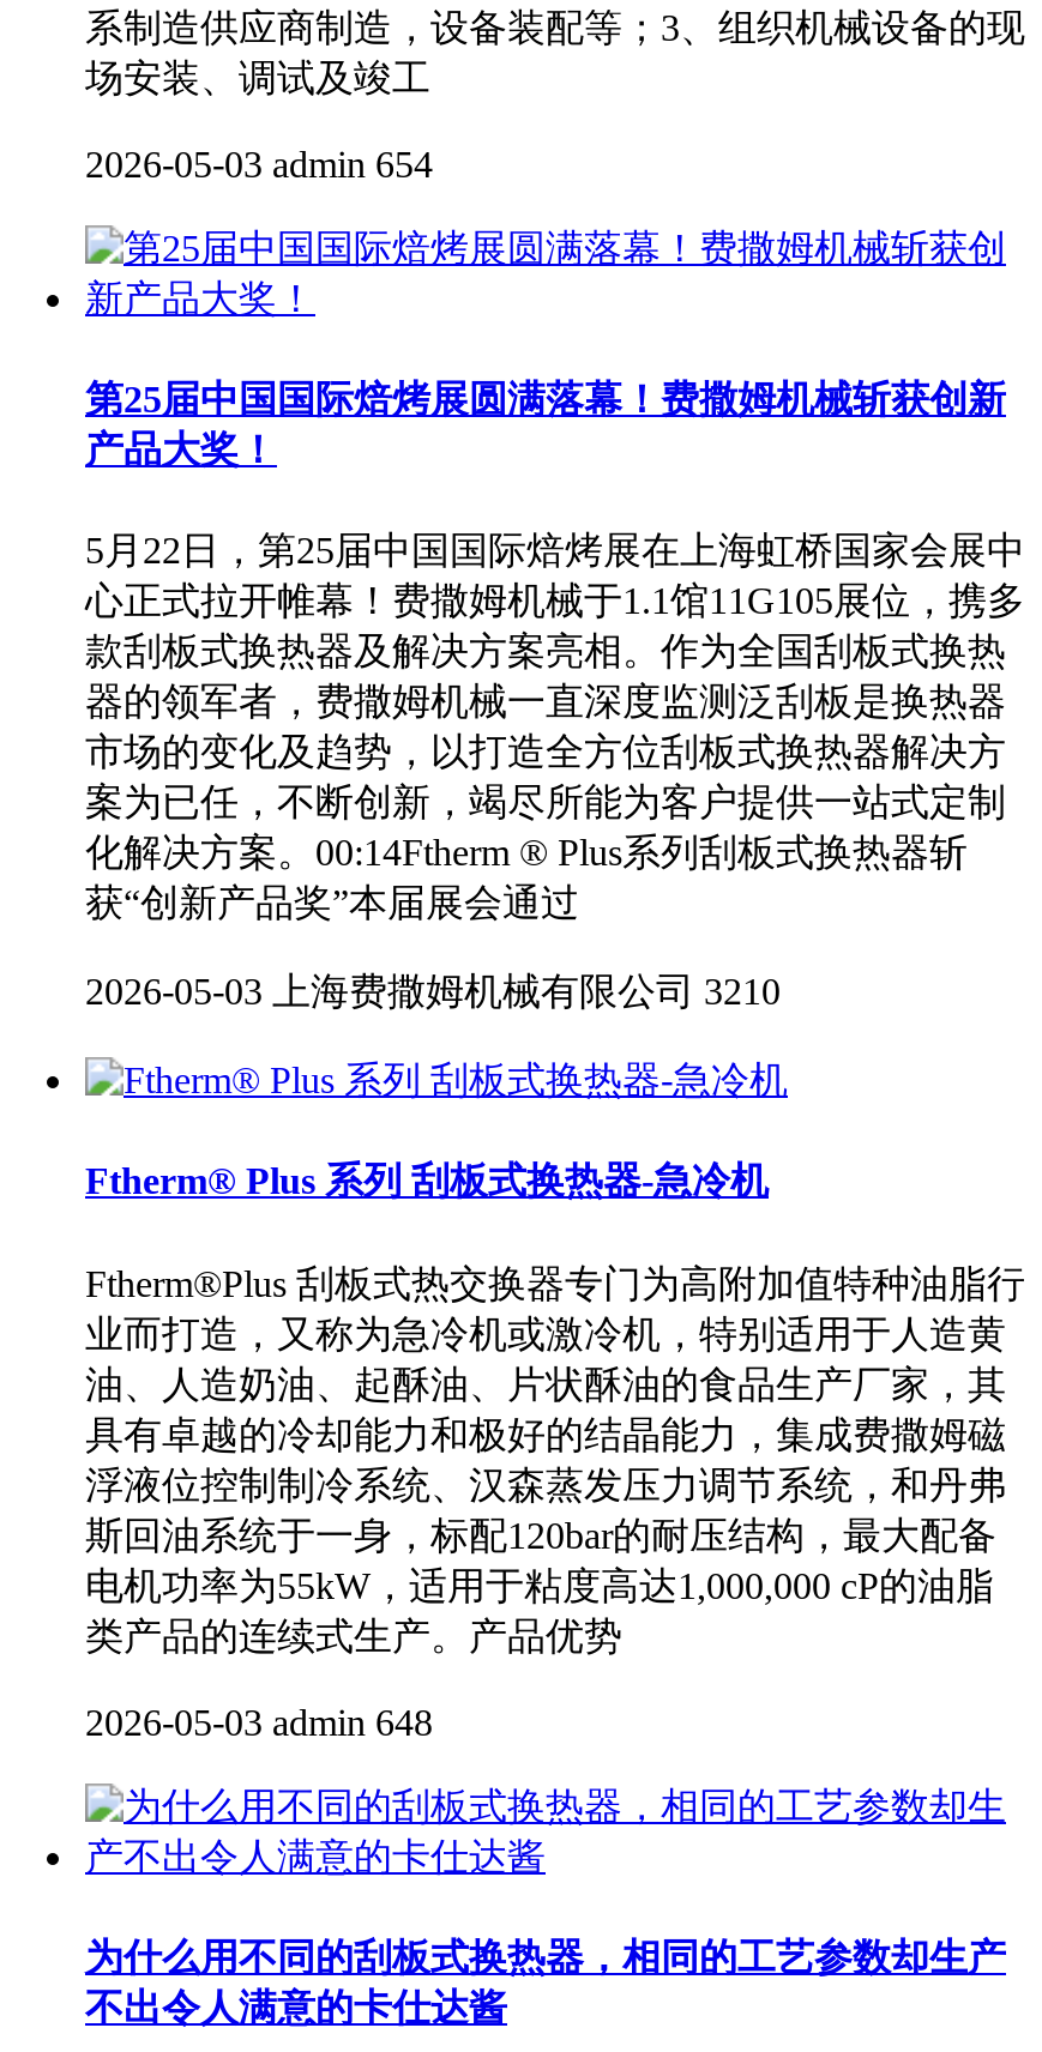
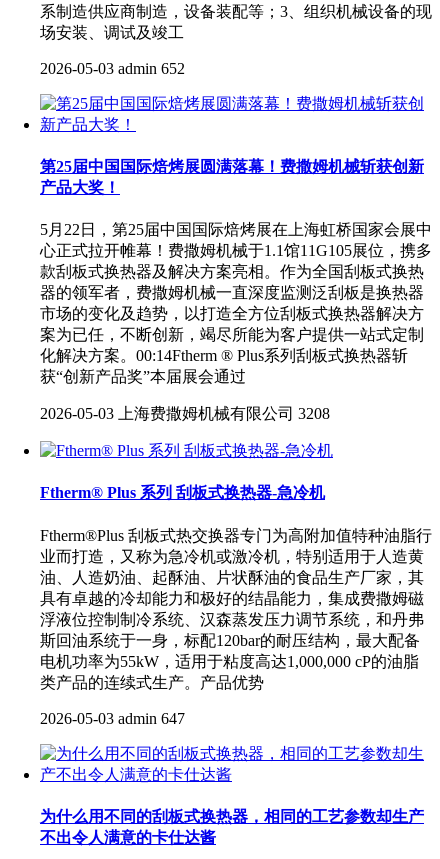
[85,143,433,183] 2026-05-03 admin 654 -> [40,59,185,76] 2026-05-03 admin 652
[85,971,781,1012] 2026-05-03 上海费撒姆机械有限公司 3210 -> [40,405,330,422] 2026-05-03 上海费撒姆机械有限公司 3208
[85,1701,433,1742] 2026-05-03 admin 648 -> [40,710,185,727] 2026-05-03 admin 647

